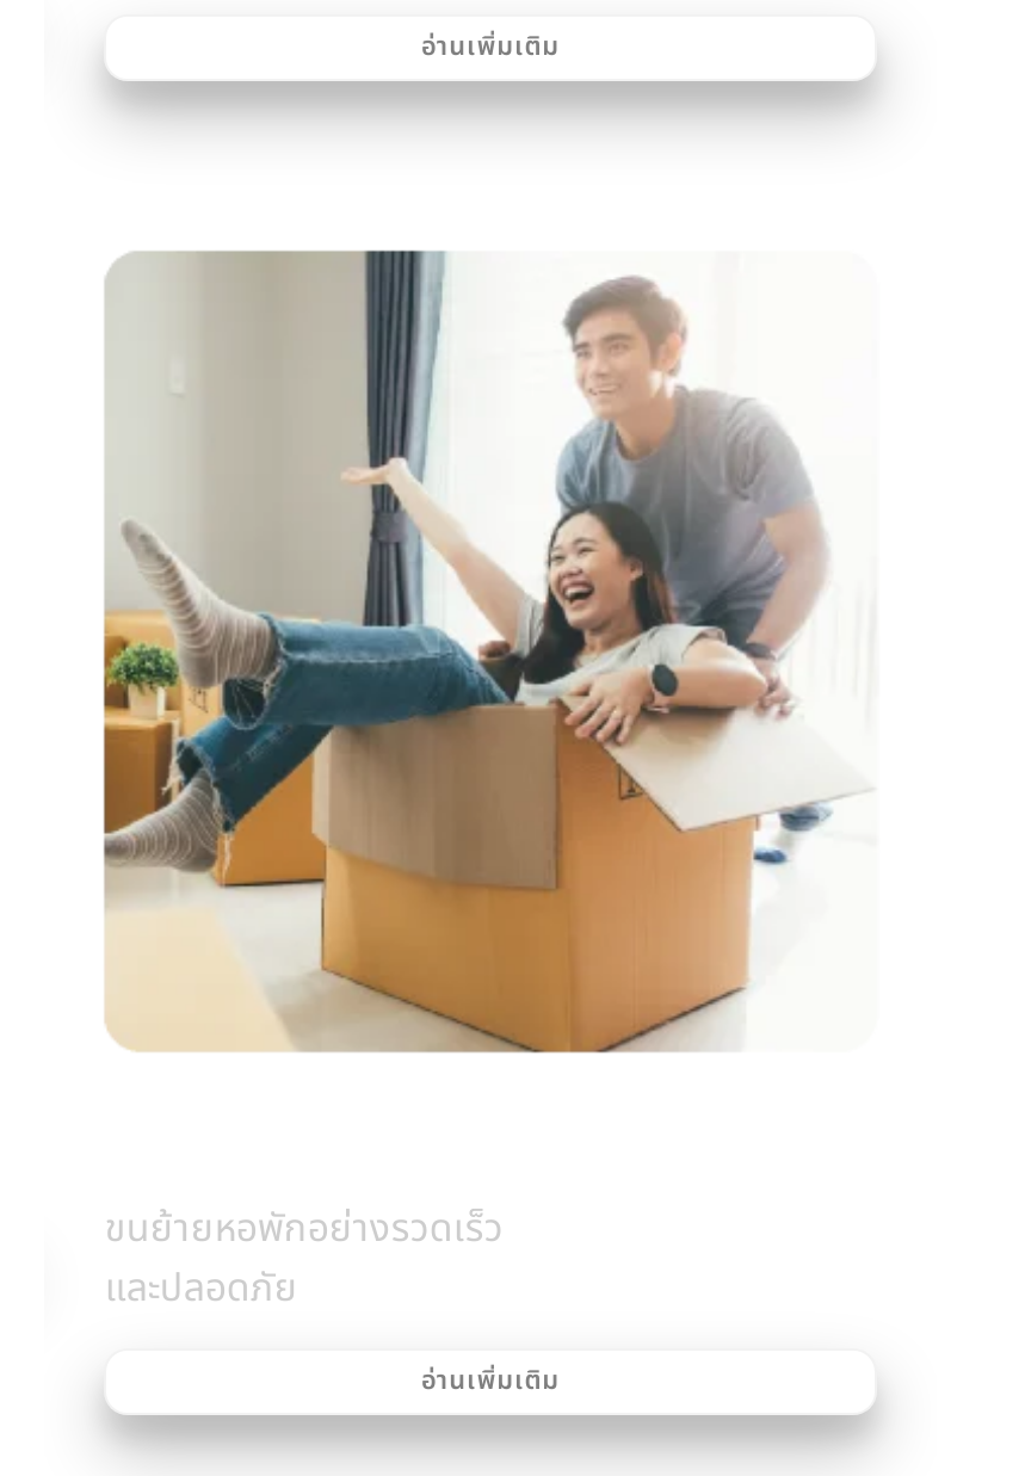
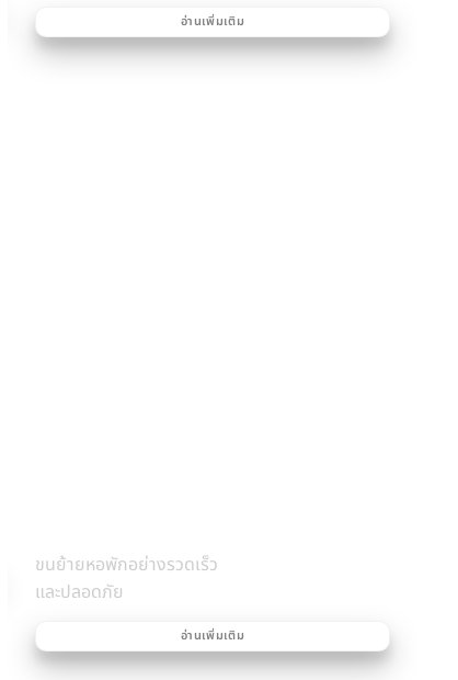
[101,248,867,1055] [image] -> none

